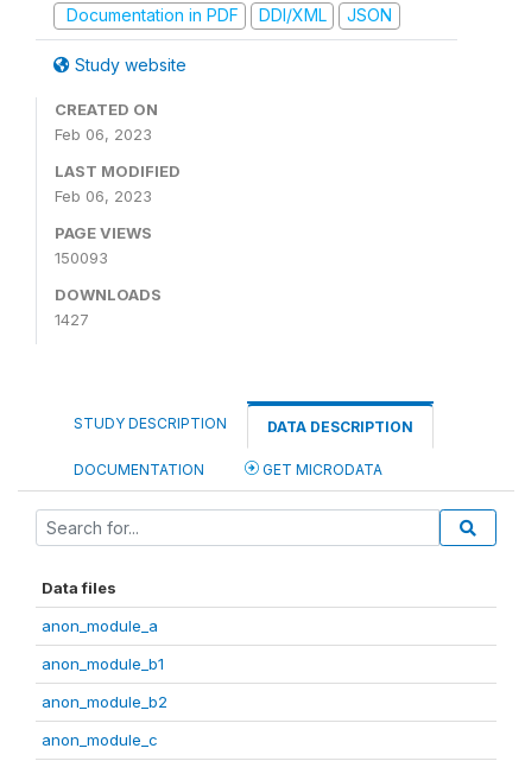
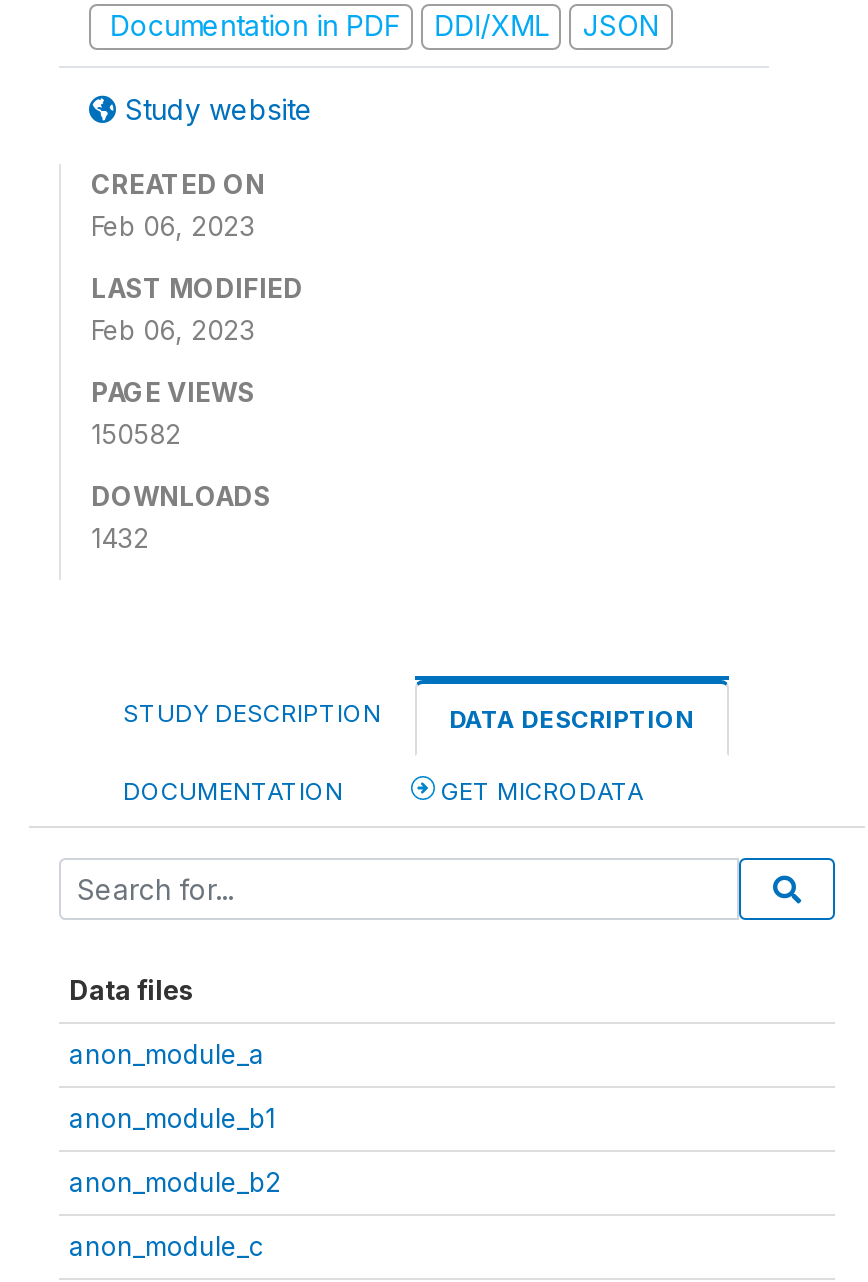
[55,248,108,267] 150093 -> [91,417,181,449] 150582
[55,309,89,328] 1427 -> [91,521,149,553] 1432

